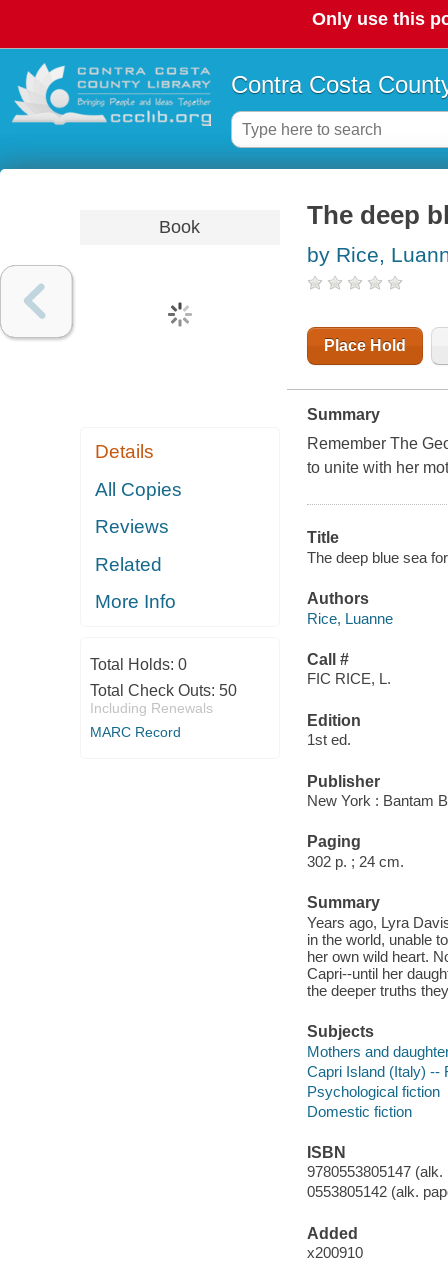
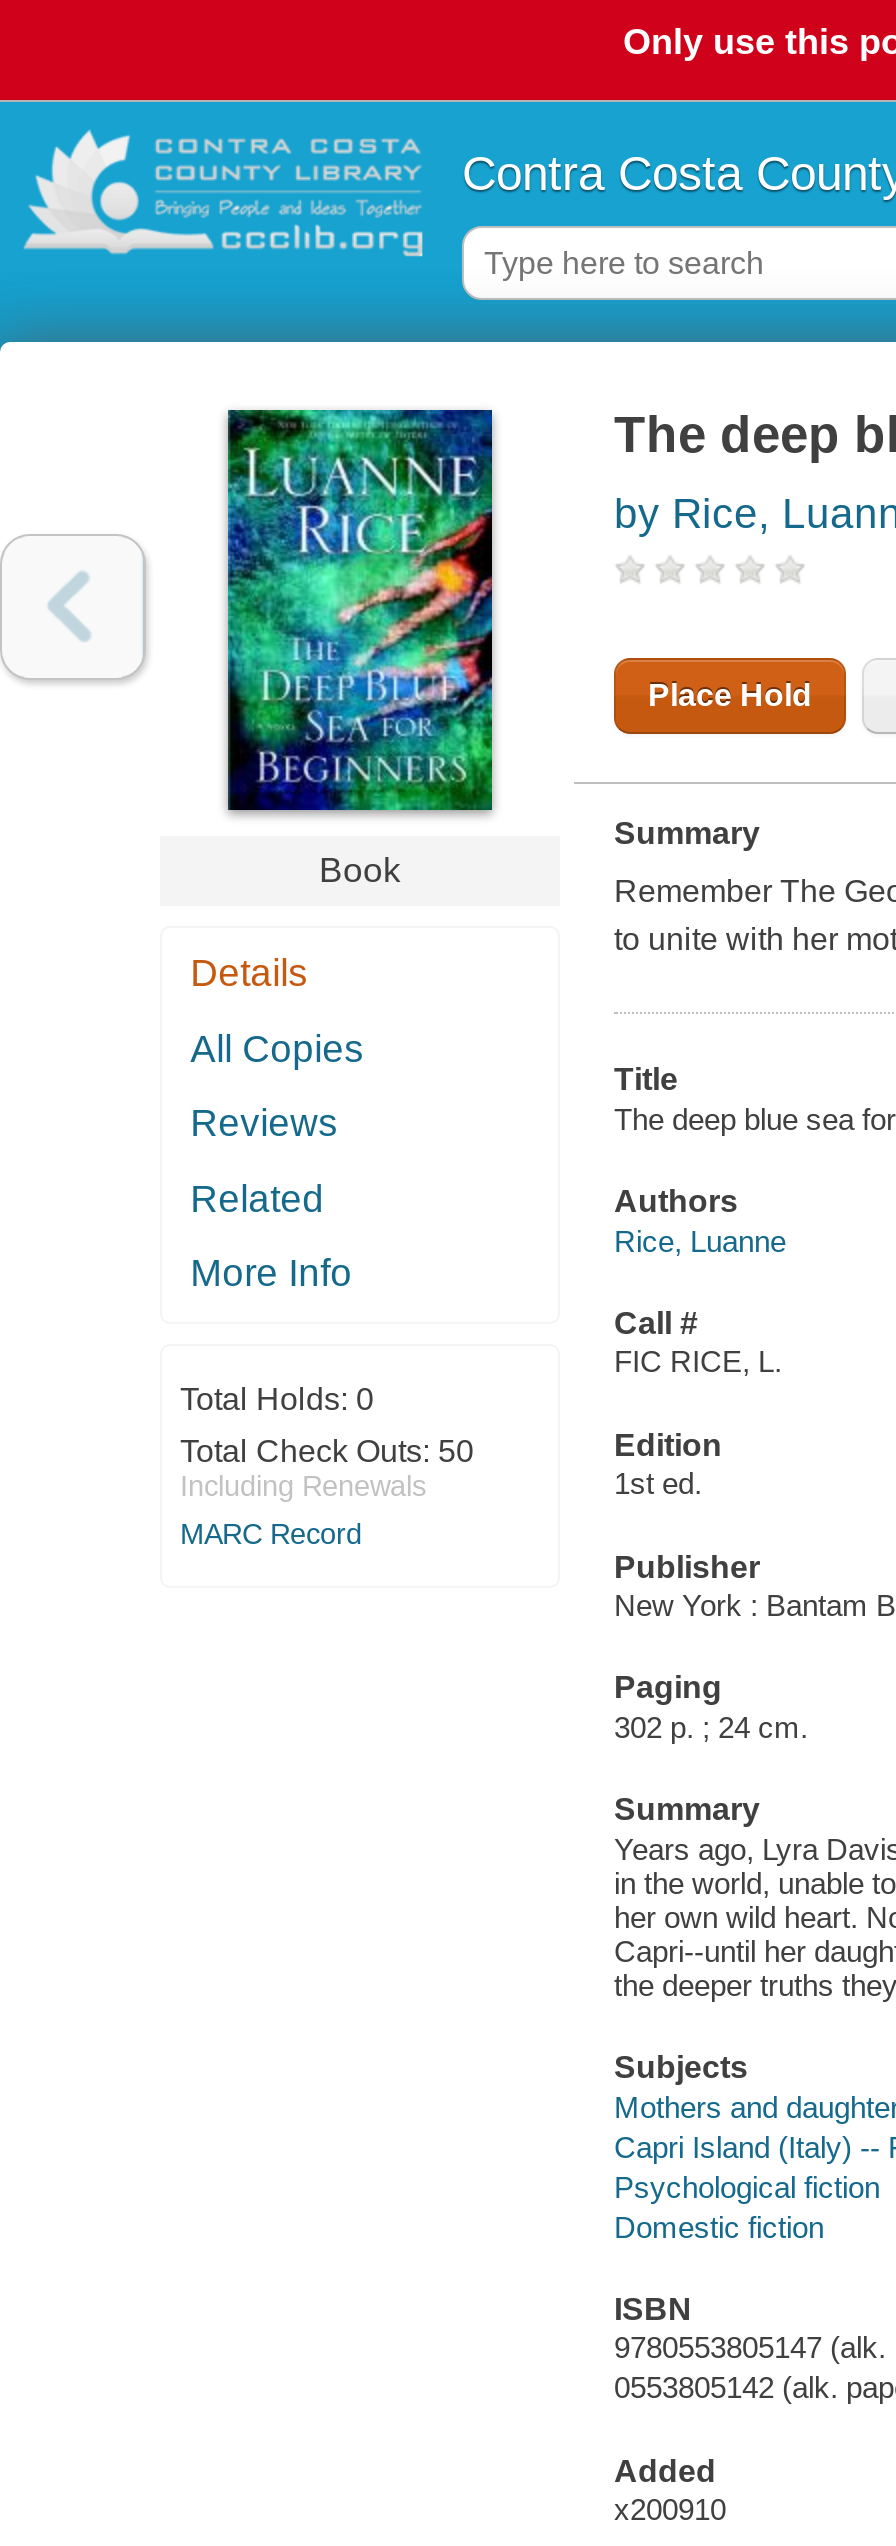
moved [159,217,200,237] -> [319,850,401,890]: Book
none -> [224,408,496,816] [image]
moved [90,441,237,740] -> [180,952,474,1549]: Details | All Copies | Reviews | ... | Including Renewals | MARC Record

